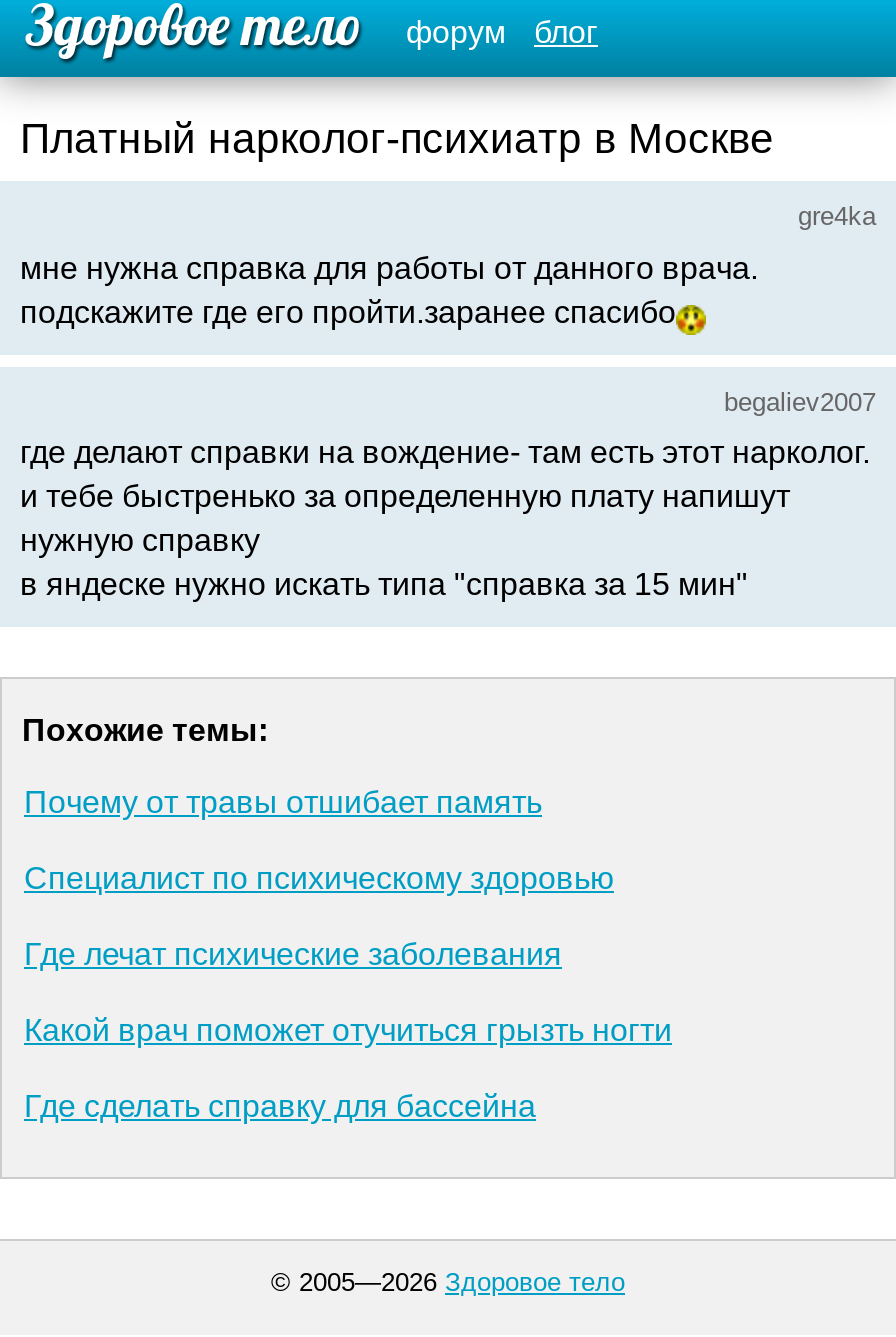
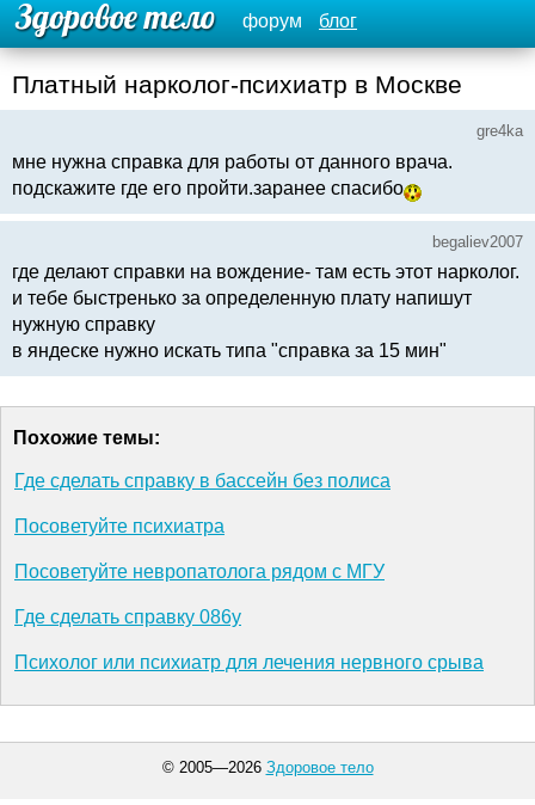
[24,786,542,820] Почему от травы отшибает память -> [14,471,391,491] Где сделать справку в бассейн без полиса
[24,862,614,896] Специалист по психическому здоровью -> [14,516,225,537] Посоветуйте психиатра
[24,938,562,972] Где лечат психические заболевания -> [14,562,385,582] Посоветуйте невропатолога рядом с МГУ
[24,1014,672,1048] Какой врач поможет отучиться грызть ногти -> [14,607,241,627] Где сделать справку 086у
[24,1090,536,1124] Где сделать справку для бассейна -> [14,652,484,673] Психолог или психиатр для лечения нервного срыва

